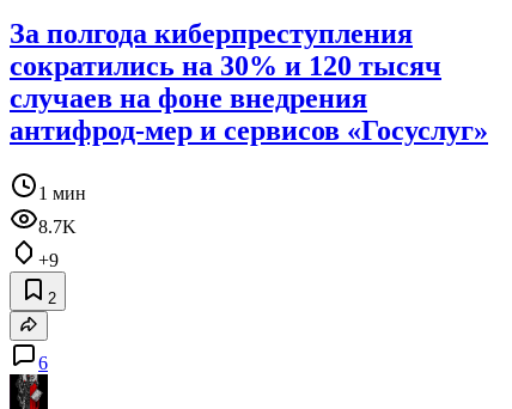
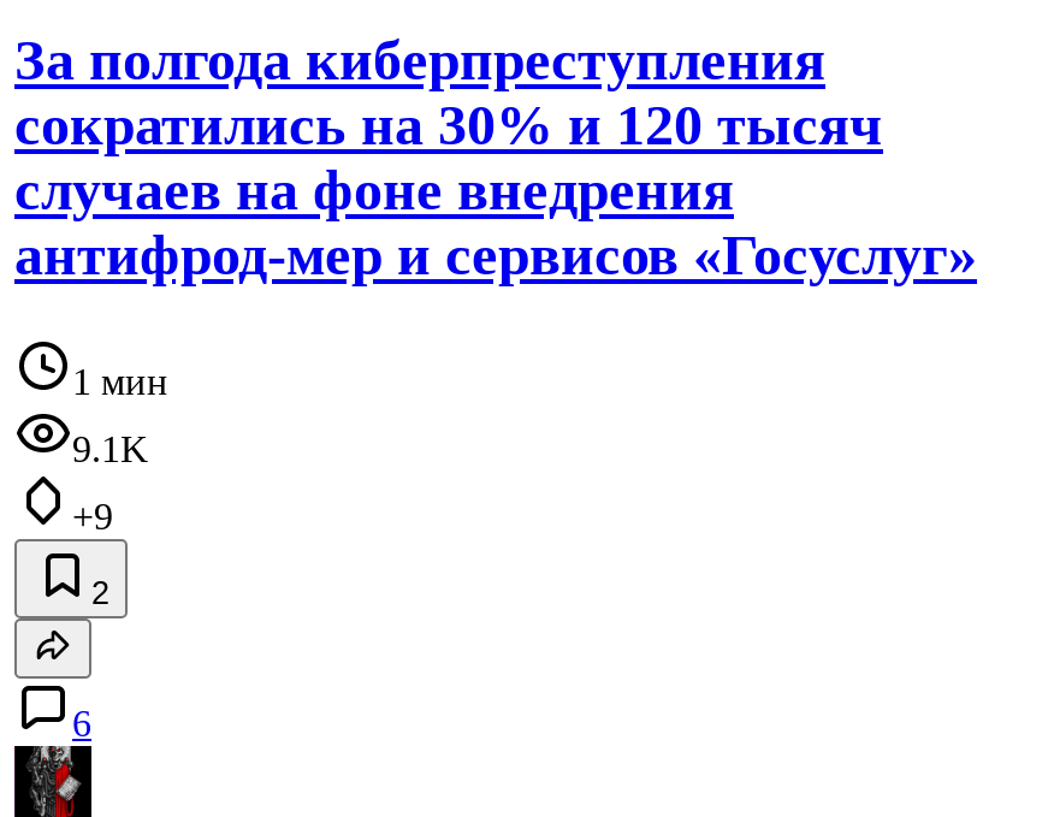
[38,217,77,237] 8.7K -> [72,430,149,471] 9.1K

